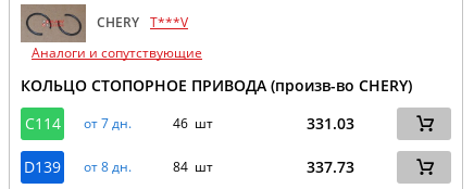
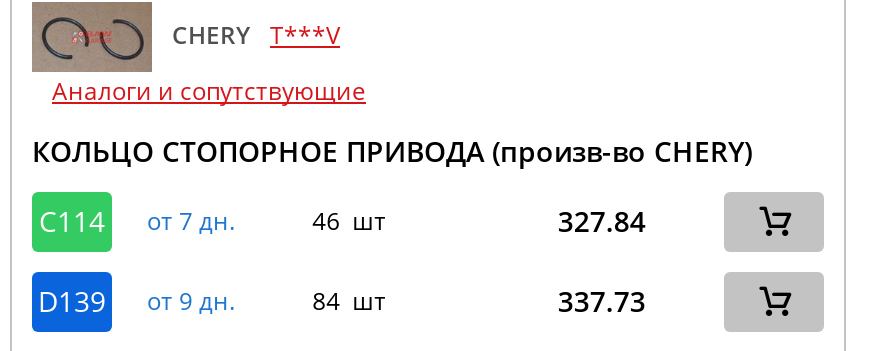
[306,113,354,133] 331.03 -> [558,201,646,239] 327.84
[24,156,131,177] D139 от 8 дн. -> [38,281,235,319] D139 от 9 дн.

